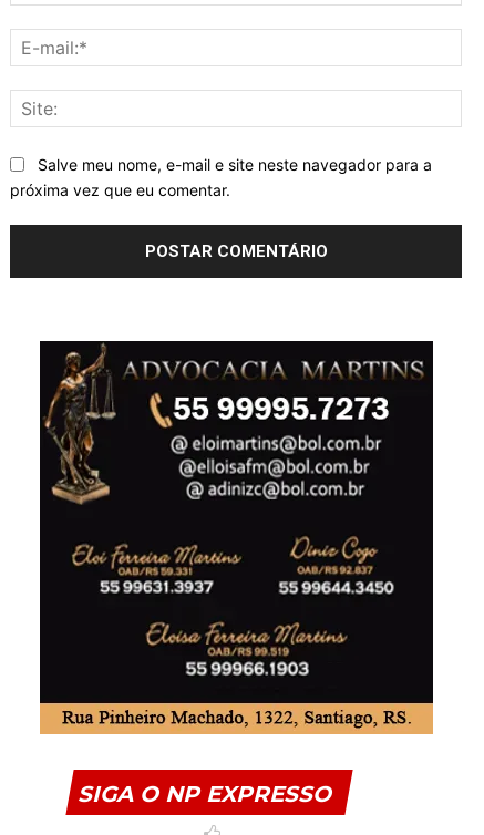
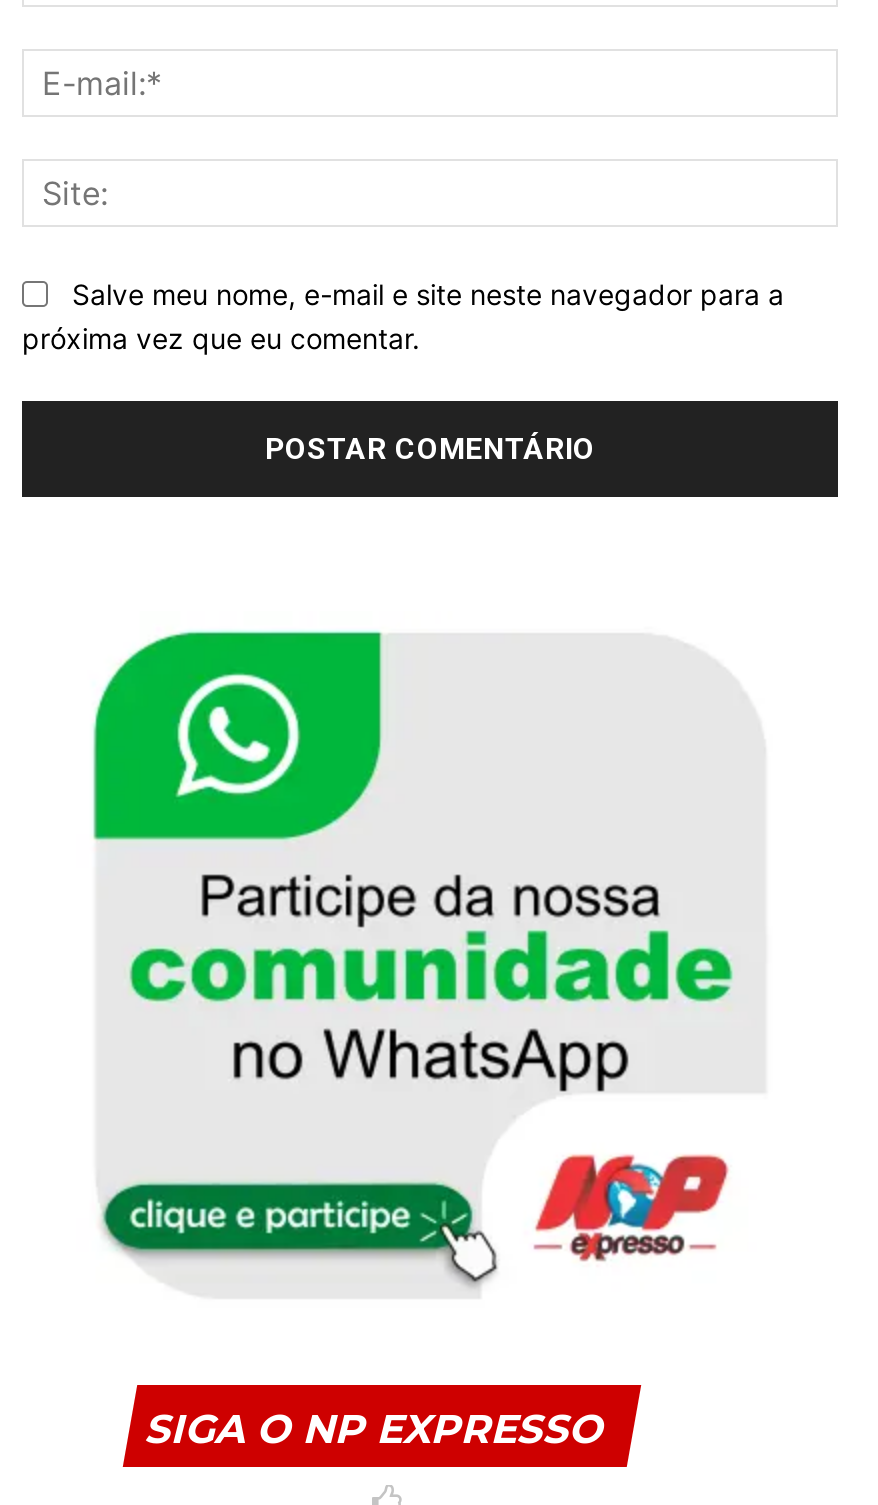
[39,340,434,735] [image] -> [76,613,786,1323] [image]

